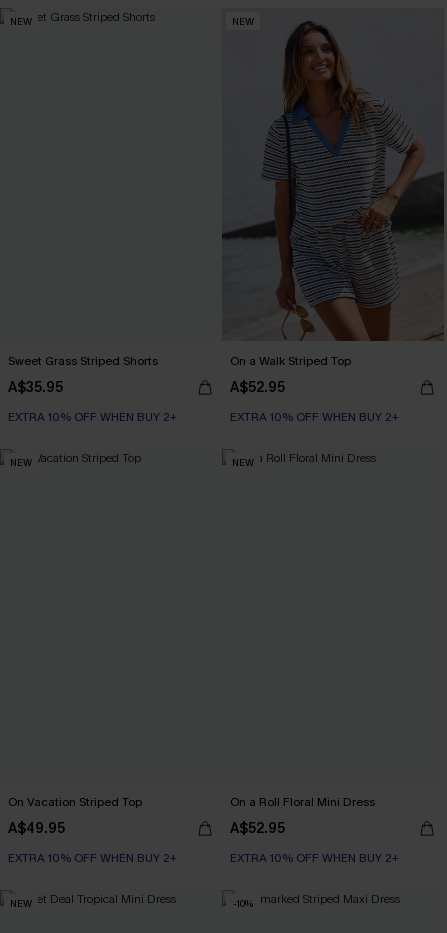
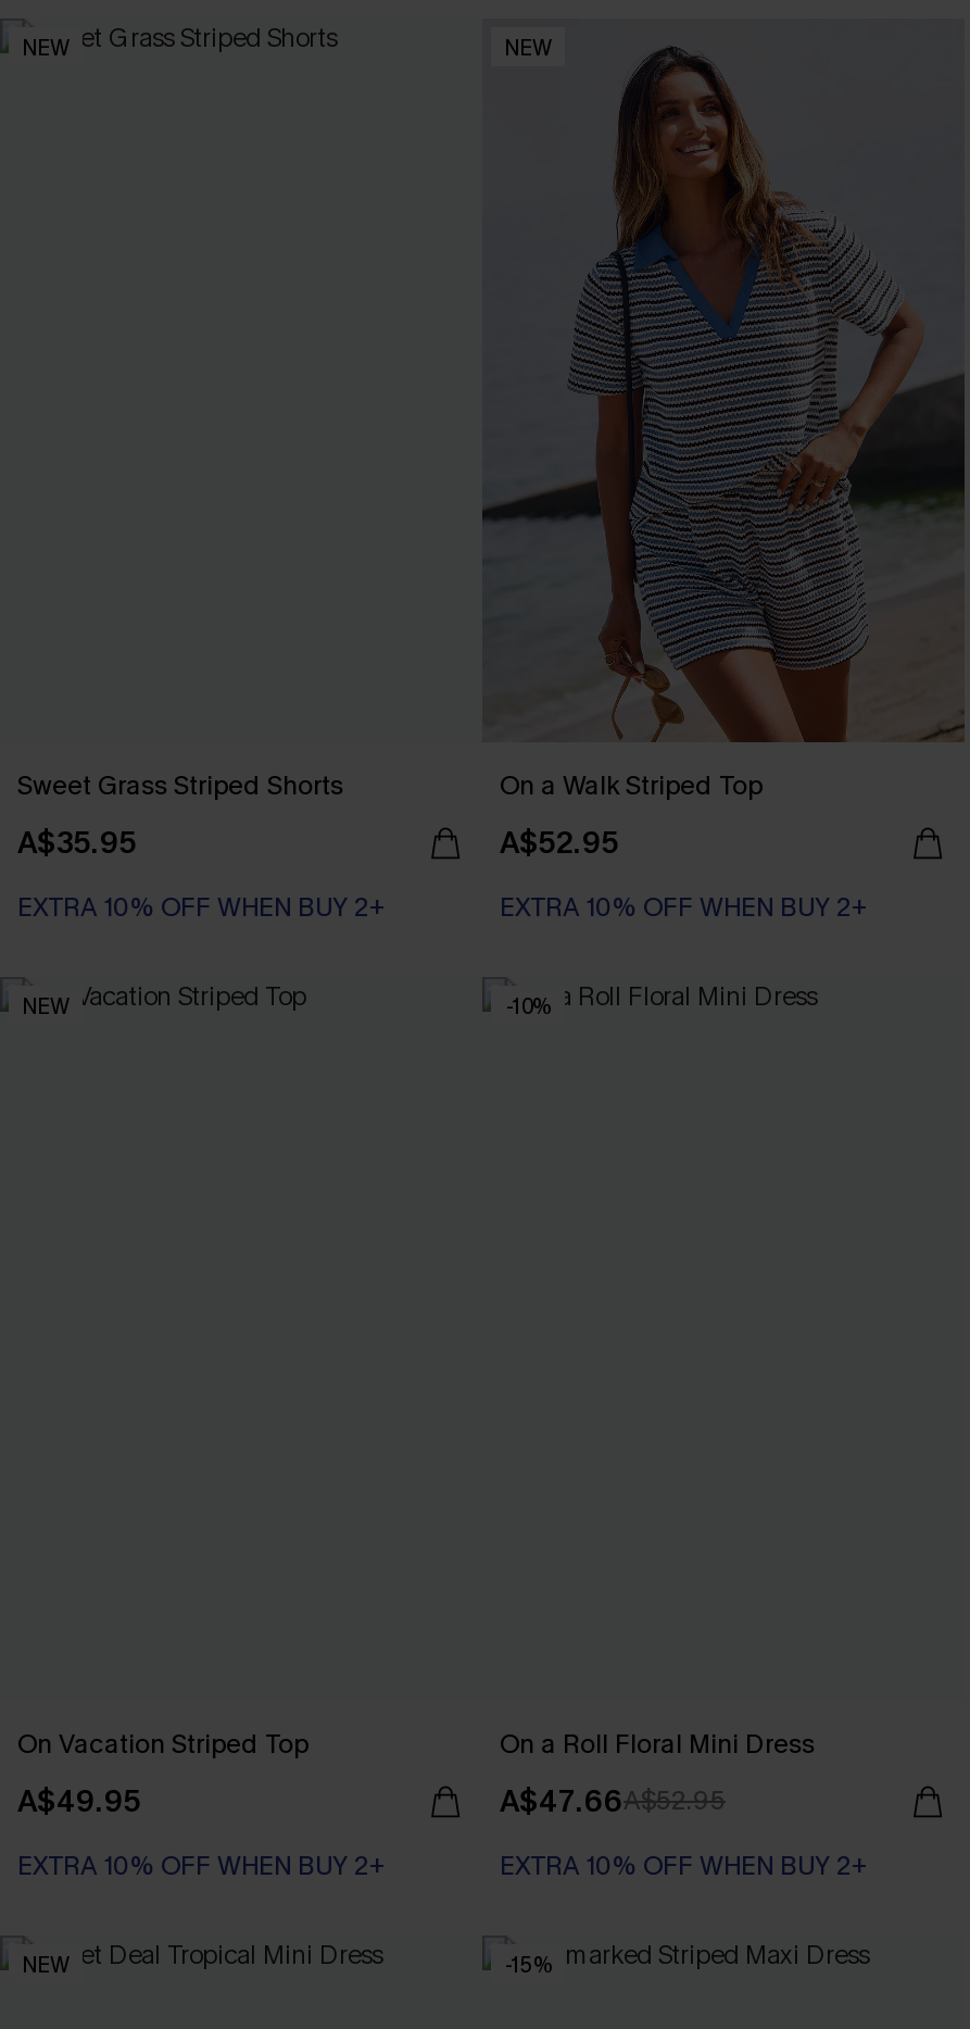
[232,455,254,468] NEW -> [506,991,550,1019] -10%
[230,818,285,837] A$52.95 -> [500,1780,726,1821] A$47.66A$52.95
[233,896,253,909] -10% -> [505,1950,551,1978] -15%

